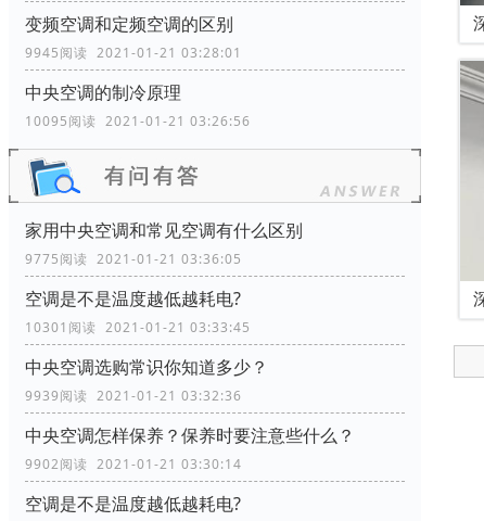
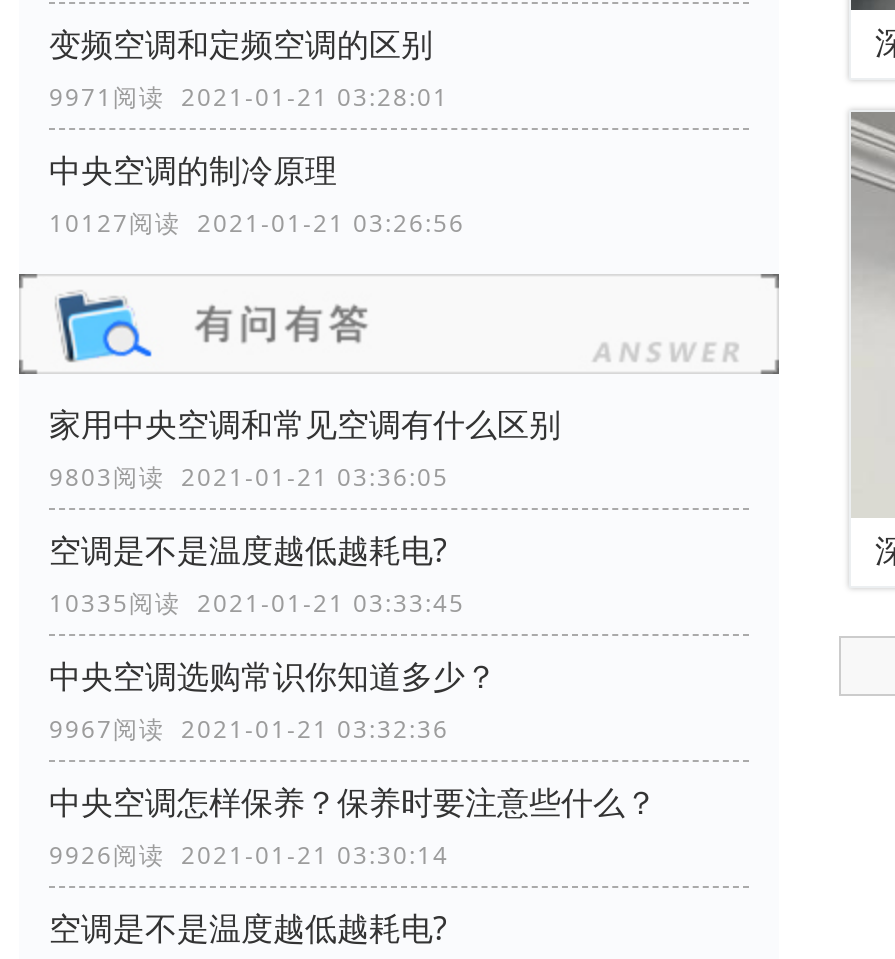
[25,44,242,62] 9945阅读 2021-01-21 03:28:01 -> [49,80,449,114] 9971阅读 2021-01-21 03:28:01
[25,112,251,130] 10095阅读 2021-01-21 03:26:56 -> [49,206,465,240] 10127阅读 2021-01-21 03:26:56
[25,250,242,268] 9775阅读 2021-01-21 03:36:05 -> [49,460,449,494] 9803阅读 2021-01-21 03:36:05
[25,318,251,337] 10301阅读 2021-01-21 03:33:45 -> [49,586,465,620] 10335阅读 2021-01-21 03:33:45
[25,387,242,405] 9939阅读 2021-01-21 03:32:36 -> [49,712,449,746] 9967阅读 2021-01-21 03:32:36
[25,455,242,473] 9902阅读 2021-01-21 03:30:14 -> [49,838,449,872] 9926阅读 2021-01-21 03:30:14

